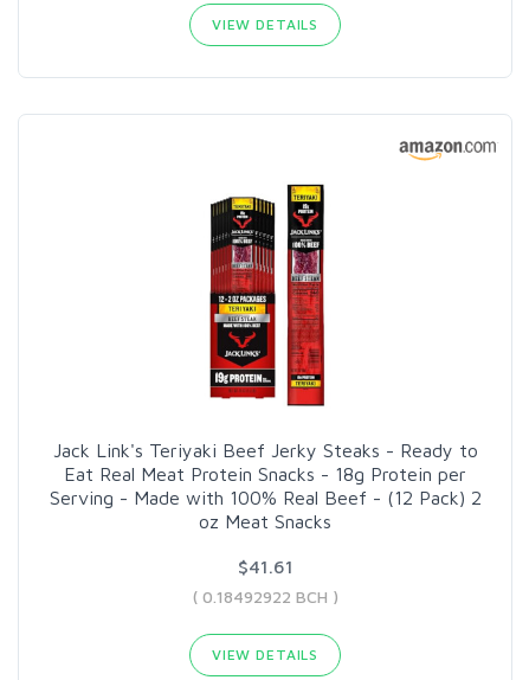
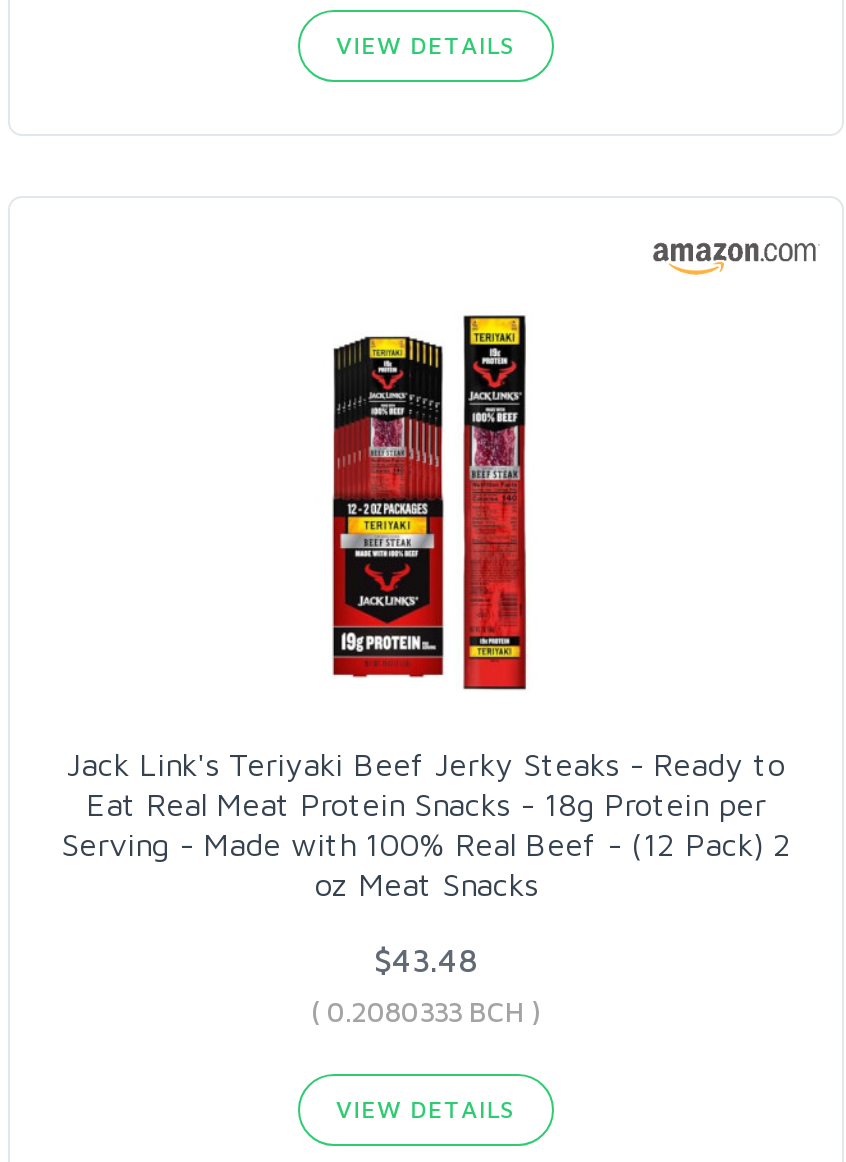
[237,556,293,577] $41.61 -> [374,942,478,978] $43.48
[192,586,338,607] ( 0.18492922 BCH ) -> [311,994,541,1028] ( 0.2080333 BCH )

